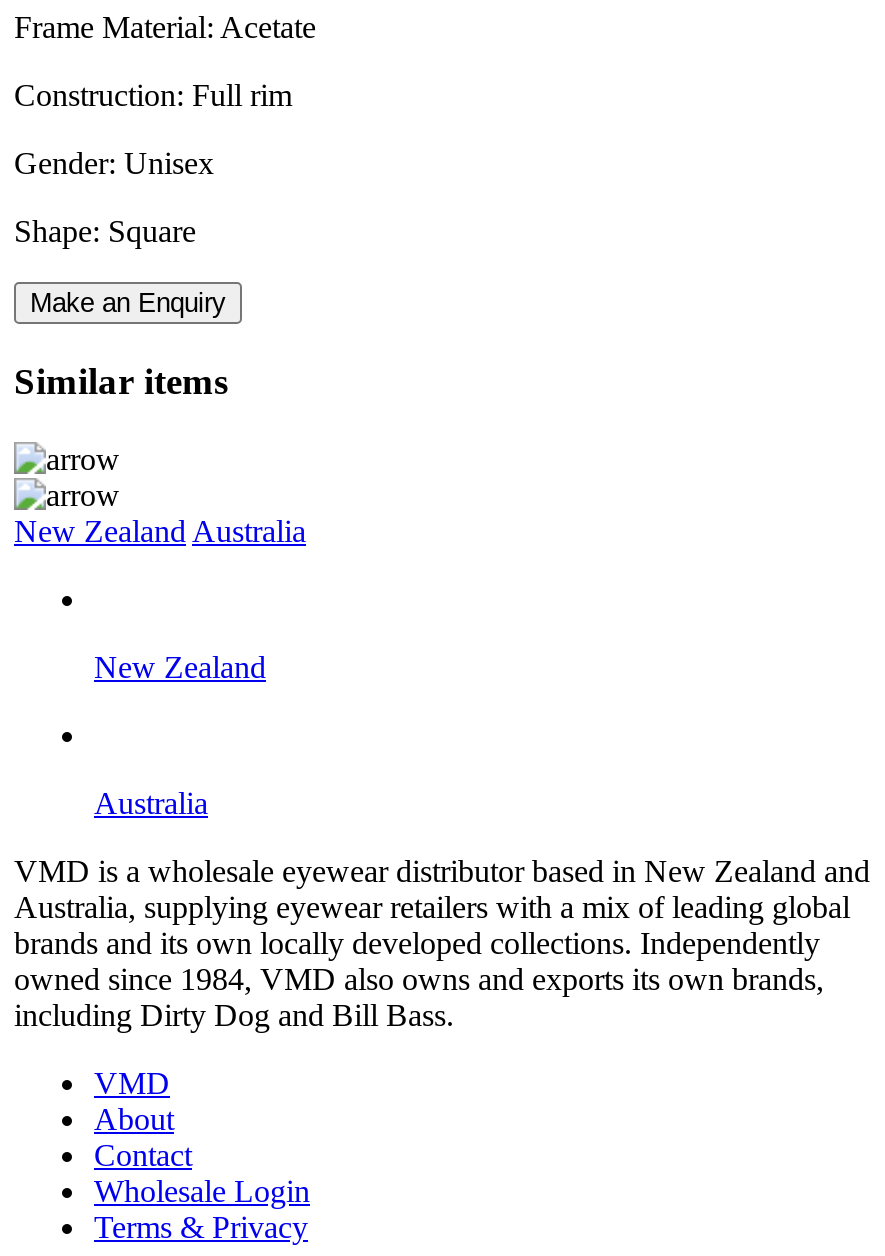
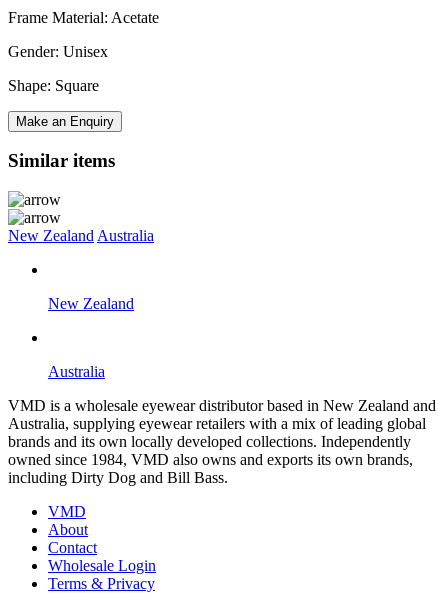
[14,77,292,111] Construction: Full rim -> none

